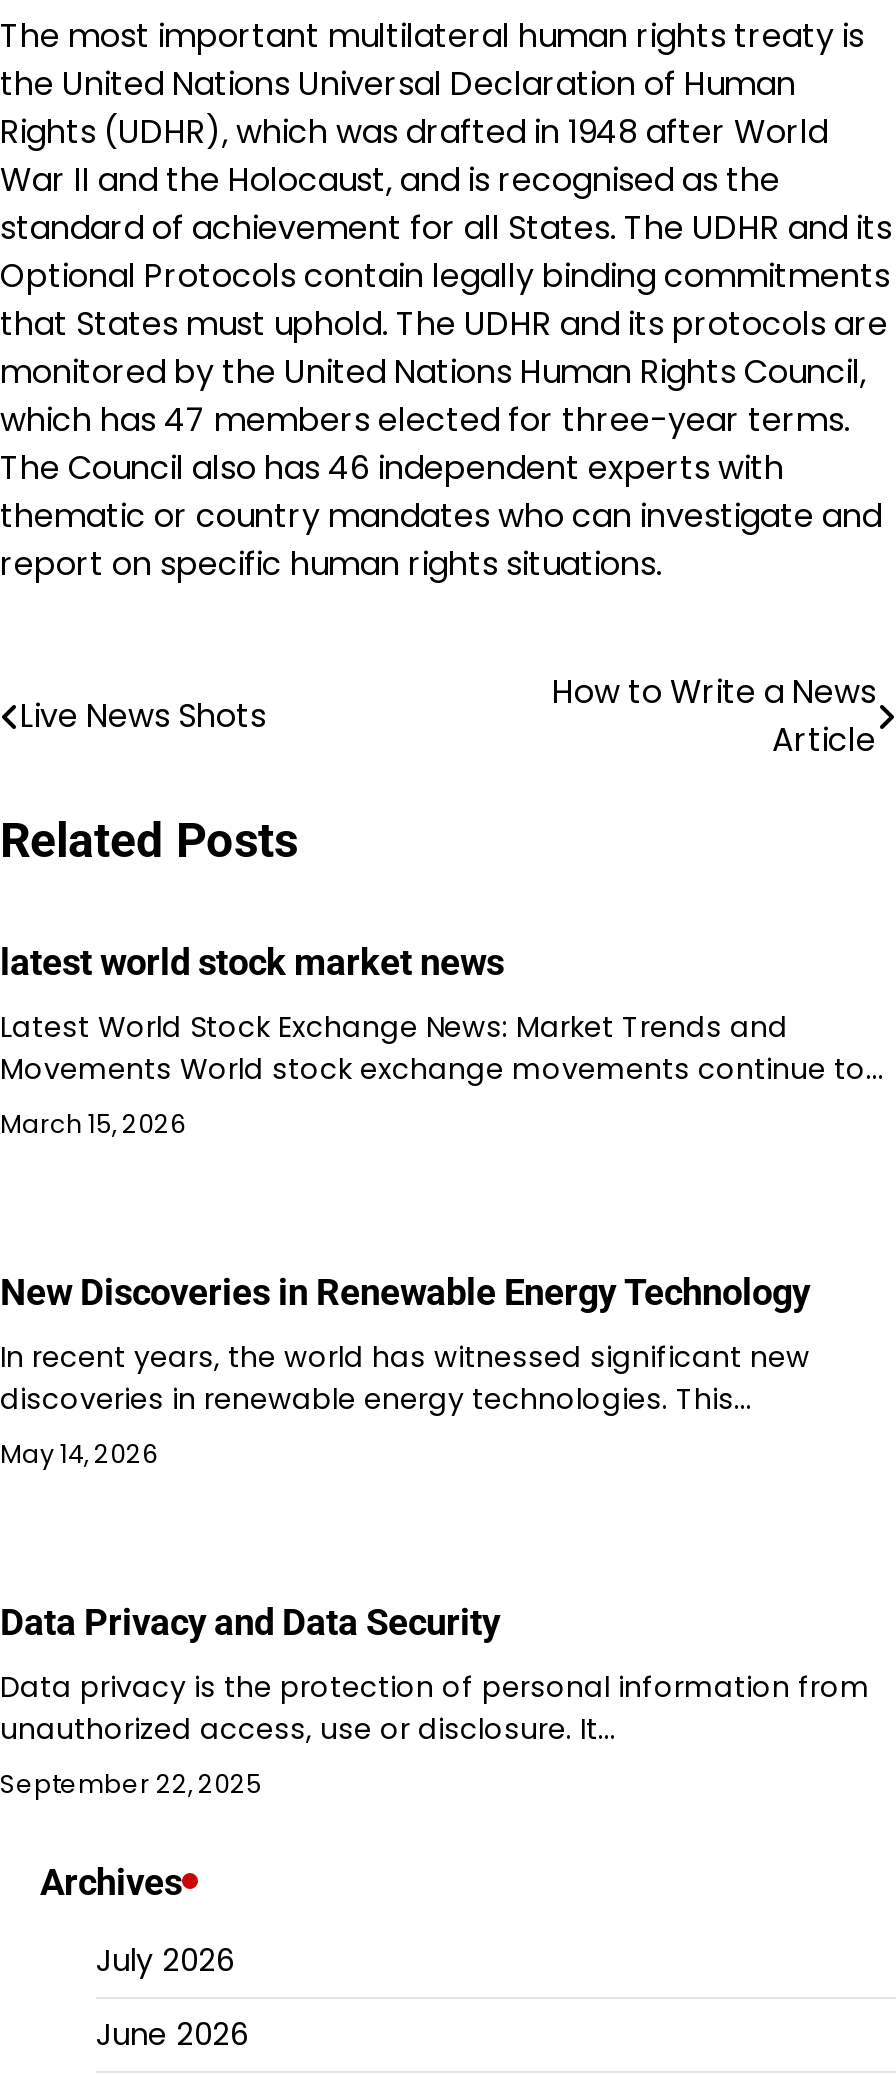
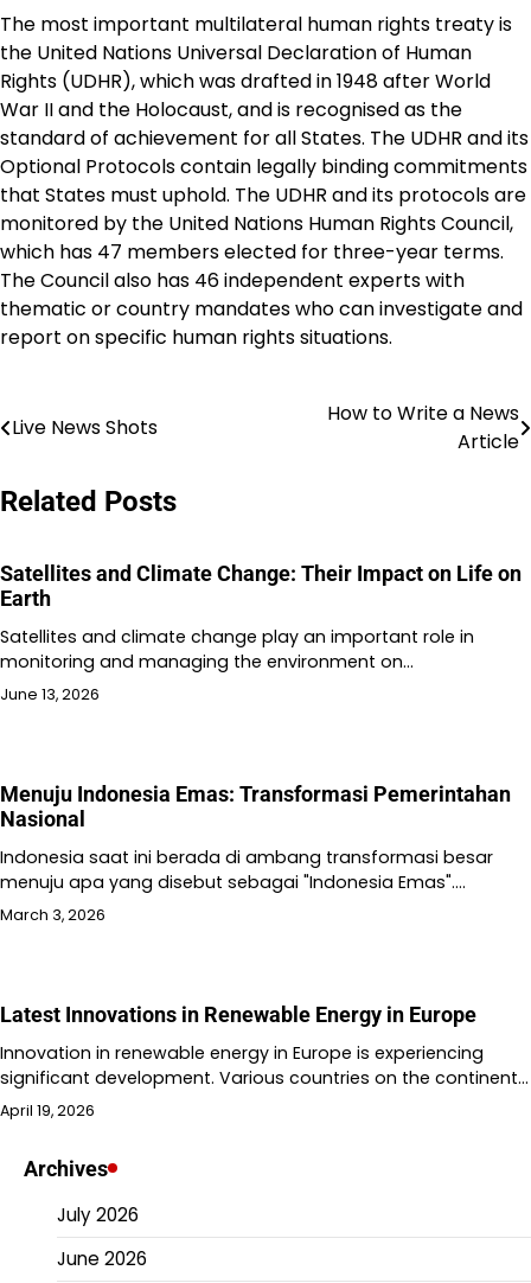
[0,941,504,983] latest world stock market news -> [0,561,522,610] Satellites and Climate Change: Their Impact on Life on | Earth
[0,1007,884,1141] Latest World Stock Exchange News: Market Trends and | Movements World stock exchange movements continue to… | March 15, 2026 -> [0,625,474,704] Satellites and climate change play an important role in | monitoring and managing the environment on… | June 13, 2026
[0,1271,810,1313] New Discoveries in Renewable Energy Technology -> [0,781,511,831] Menuju Indonesia Emas: Transformasi Pemerintahan | Nasional
[0,1337,810,1471] In recent years, the world has witnessed significant new | discoveries in renewable energy technologies. This… | May 14, 2026 -> [0,845,493,925] Indonesia saat ini berada di ambang transformasi besar | menuju apa yang disebut sebagai "Indonesia Emas".… | March 3, 2026
[0,1601,500,1643] Data Privacy and Data Security -> [0,1002,476,1027] Latest Innovations in Renewable Energy in Europe
[0,1667,870,1801] Data privacy is the protection of personal information from | unauthorized access, use or disclosure. It… | September 22, 2025 -> [0,1041,529,1120] Innovation in renewable energy in Europe is experiencing | significant development. Various countries on the continent… | April 19, 2026

